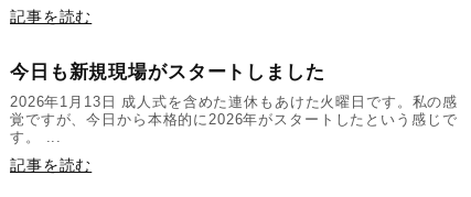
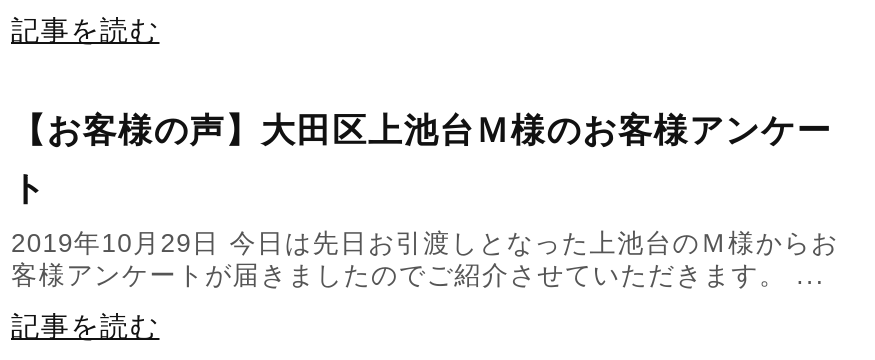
[10,61,458,145] 今日も新規現場がスタートしました | 2026年1月13日 成人式を含めた連休もあけた火曜日です。私の感 | 覚ですが、今日から本格的に2026年がスタートしたという感じで | す。 ... -> [11,111,839,289] 【お客様の声】大田区上池台Ｍ様のお客様アンケー | ト | 2019年10月29日 今日は先日お引渡しとなった上池台のＭ様からお | 客様アンケートが届きましたのでご紹介させていただきます。 ...

